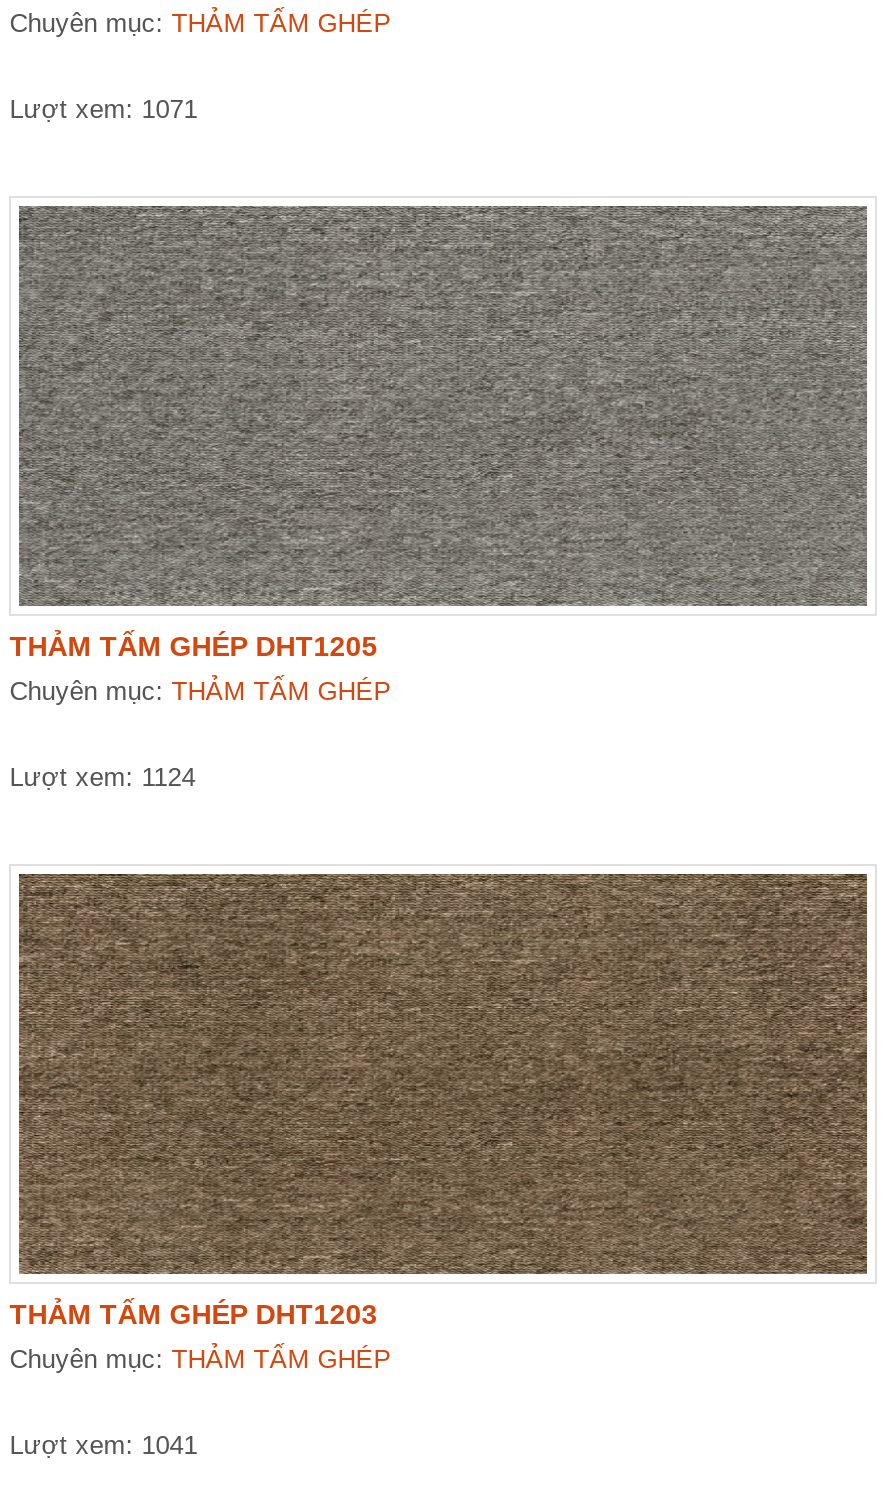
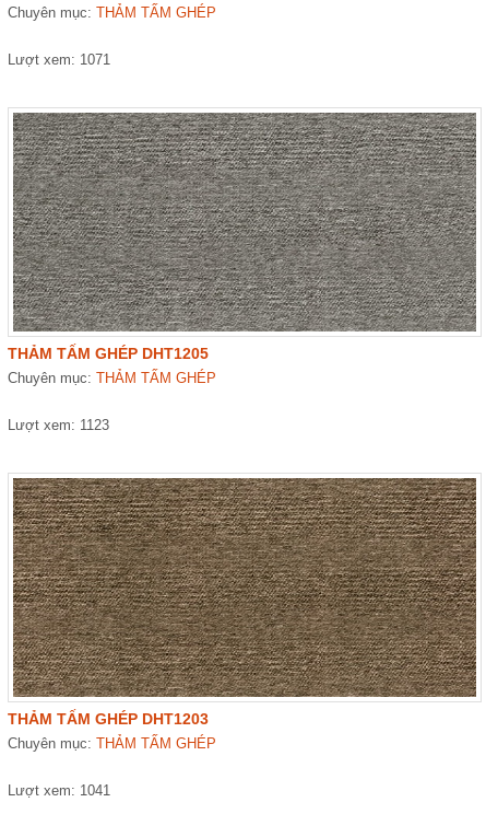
[9,762,195,792] Lượt xem: 1124 -> [8,417,109,433] Lượt xem: 1123

